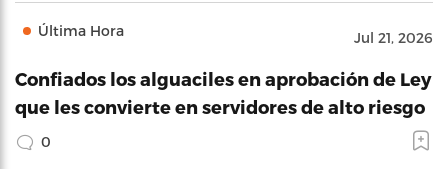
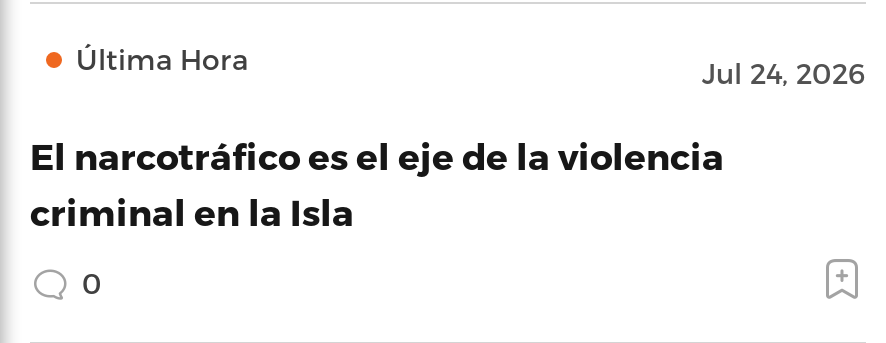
[354,29,433,46] Jul 21, 2026 -> [702,56,866,90] Jul 24, 2026
[15,68,431,117] Confiados los alguaciles en aprobación de Ley | que les convierte en servidores de alto riesgo -> [30,134,724,232] El narcotráfico es el eje de la violencia | criminal en la Isla

